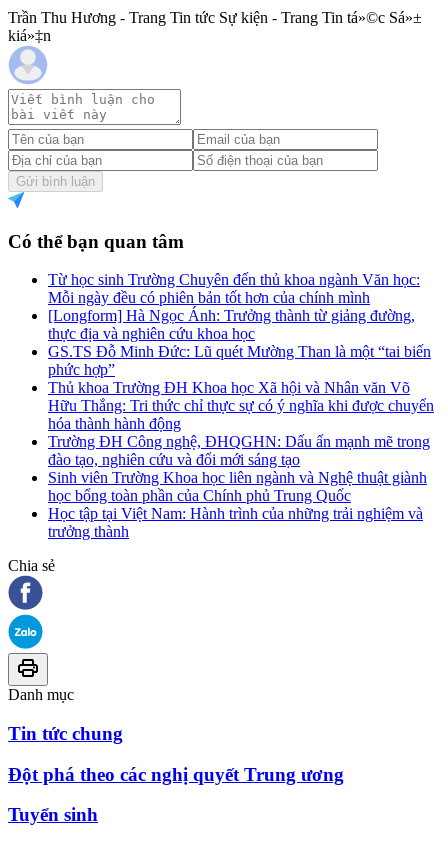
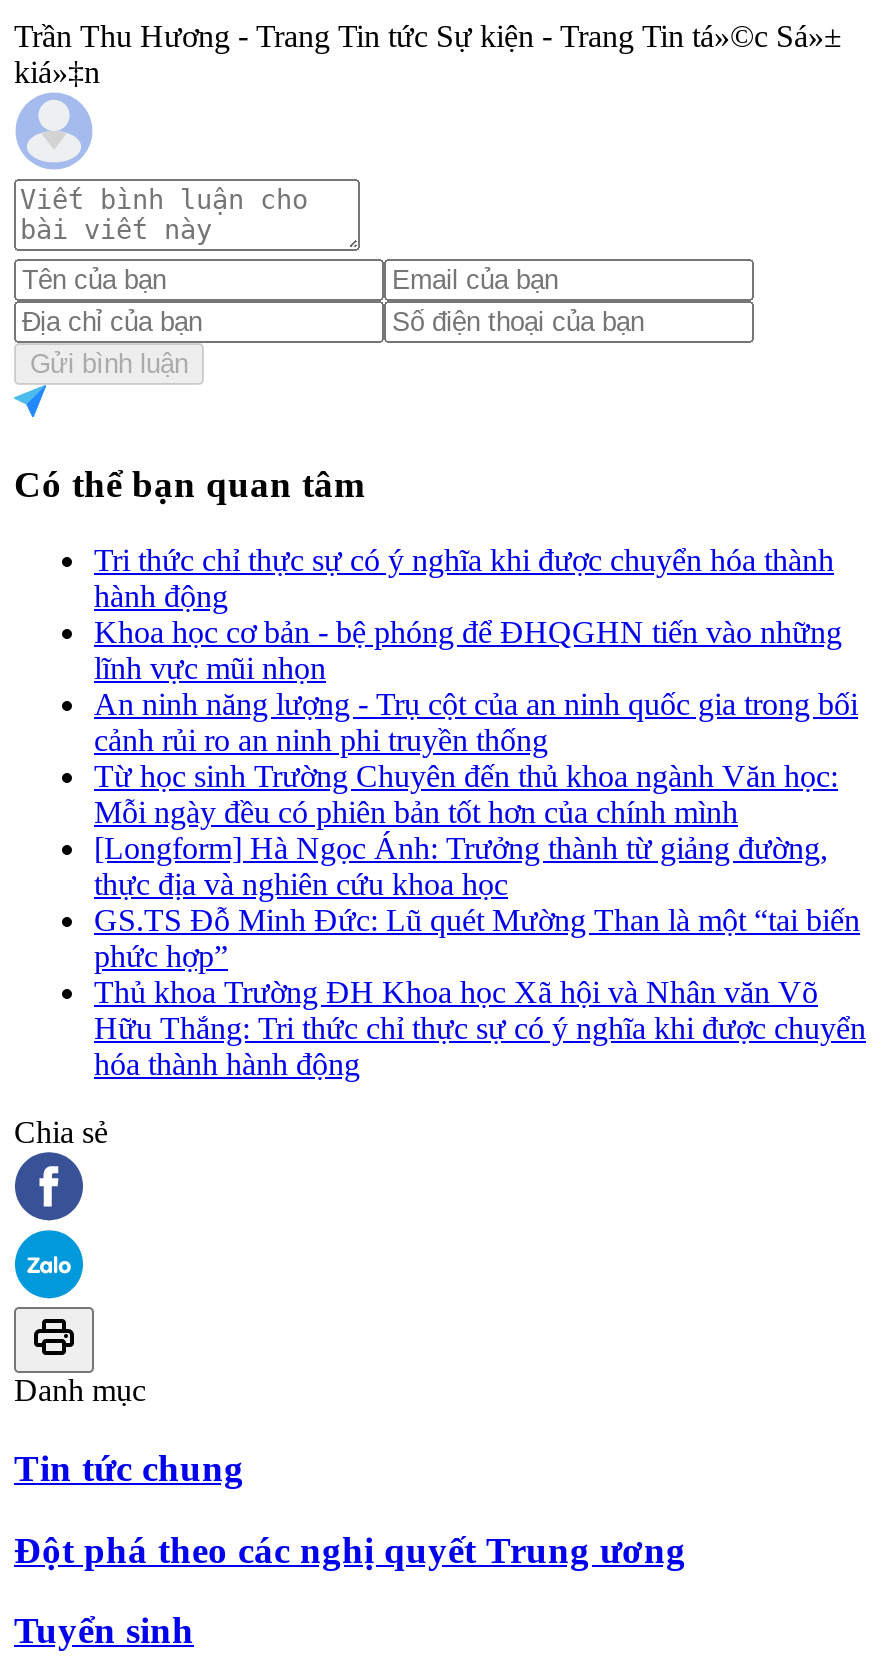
none -> [94,543,858,757] Tri thức chỉ thực sự có ý nghĩa khi được chuyển hóa thành | hành động | Khoa học cơ bản - bệ phóng để ĐHQGHN tiến vào những | lĩnh vực mũi nhọn | An ninh năng lượng - Trụ cột của an ninh quốc gia trong bối | cảnh rủi ro an ninh phi truyền thống
moved [48,271,434,432] -> [94,759,866,1081]: Từ học sinh Trường Chuyên đến thủ khoa ngành Văn học: | Mỗi ngày đều có phiên bản tốt hơn của chính mình | [Longform] Hà Ngọc Ánh: Trưởng thành từ giảng đường, | ... | Hữu Thắng: Tri thức chỉ thực sự có ý nghĩa khi được chuyển | hóa thành hành động
[48,433,430,540] Trường ĐH Công nghệ, ĐHQGHN: Dấu ấn mạnh mẽ trong | đào tạo, nghiên cứu và đổi mới sáng tạo | Sinh viên Trường Khoa học liên ngành và Nghệ thuật giành | học bổng toàn phần của Chính phủ Trung Quốc | Học tập tại Việt Nam: Hành trình của những trải nghiệm và | trưởng thành -> none

